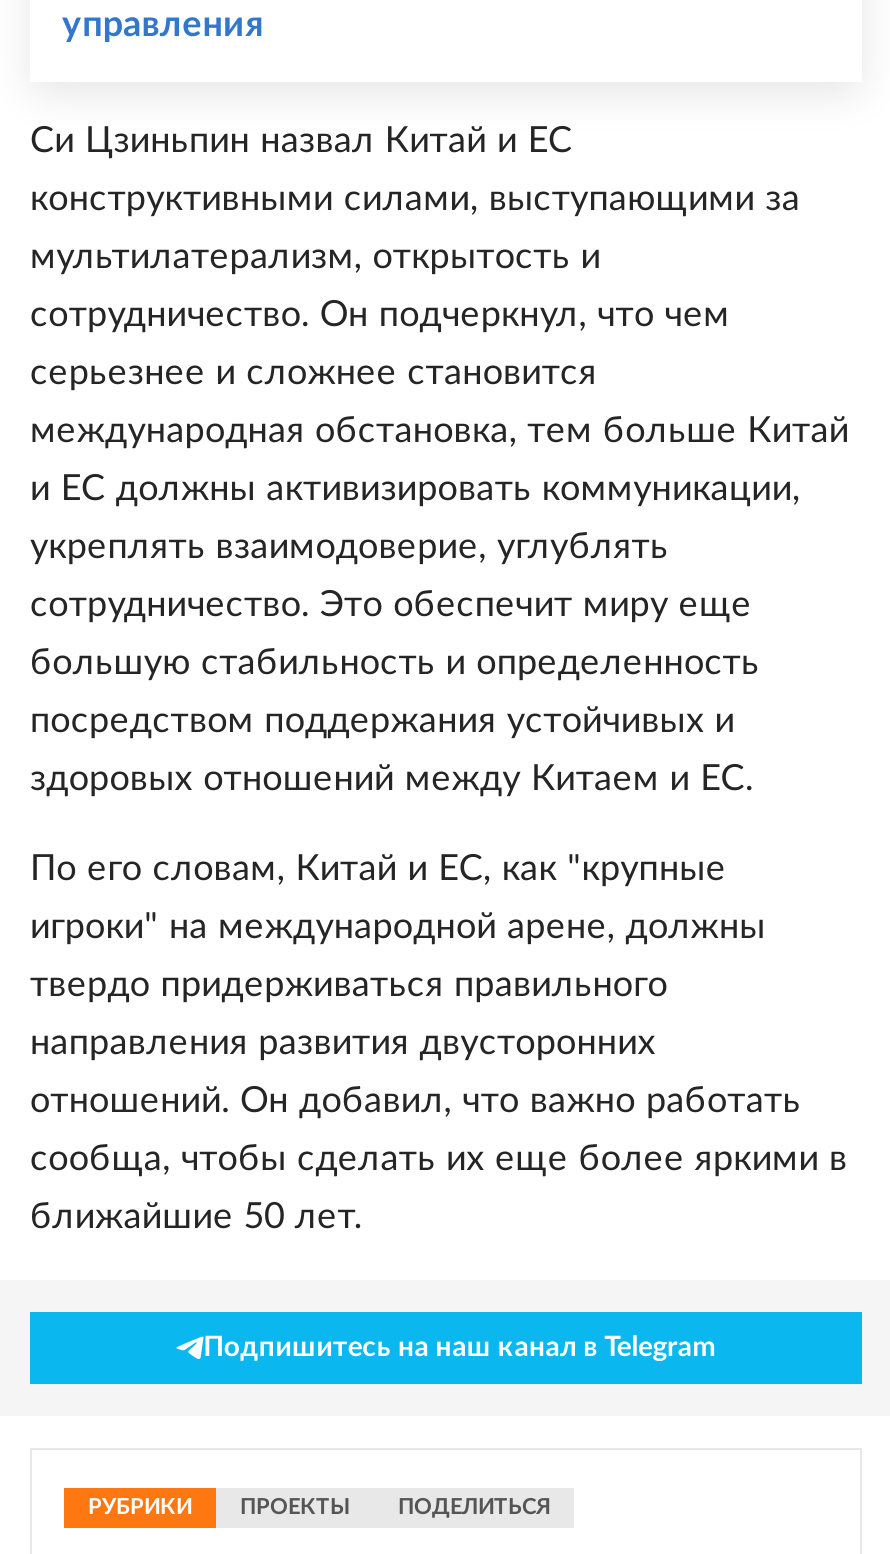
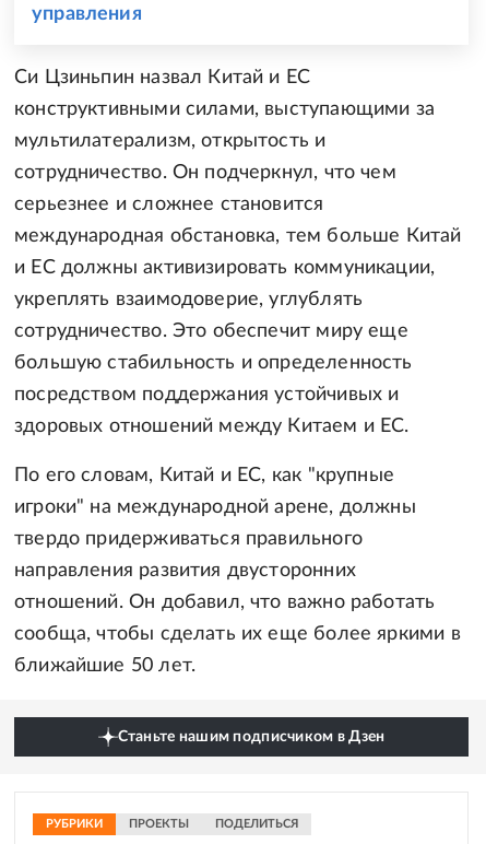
[203,1334,717,1362] Подпишитесь на наш канал в Telegram -> [117,729,385,745] Станьте нашим подписчиком в Дзен

